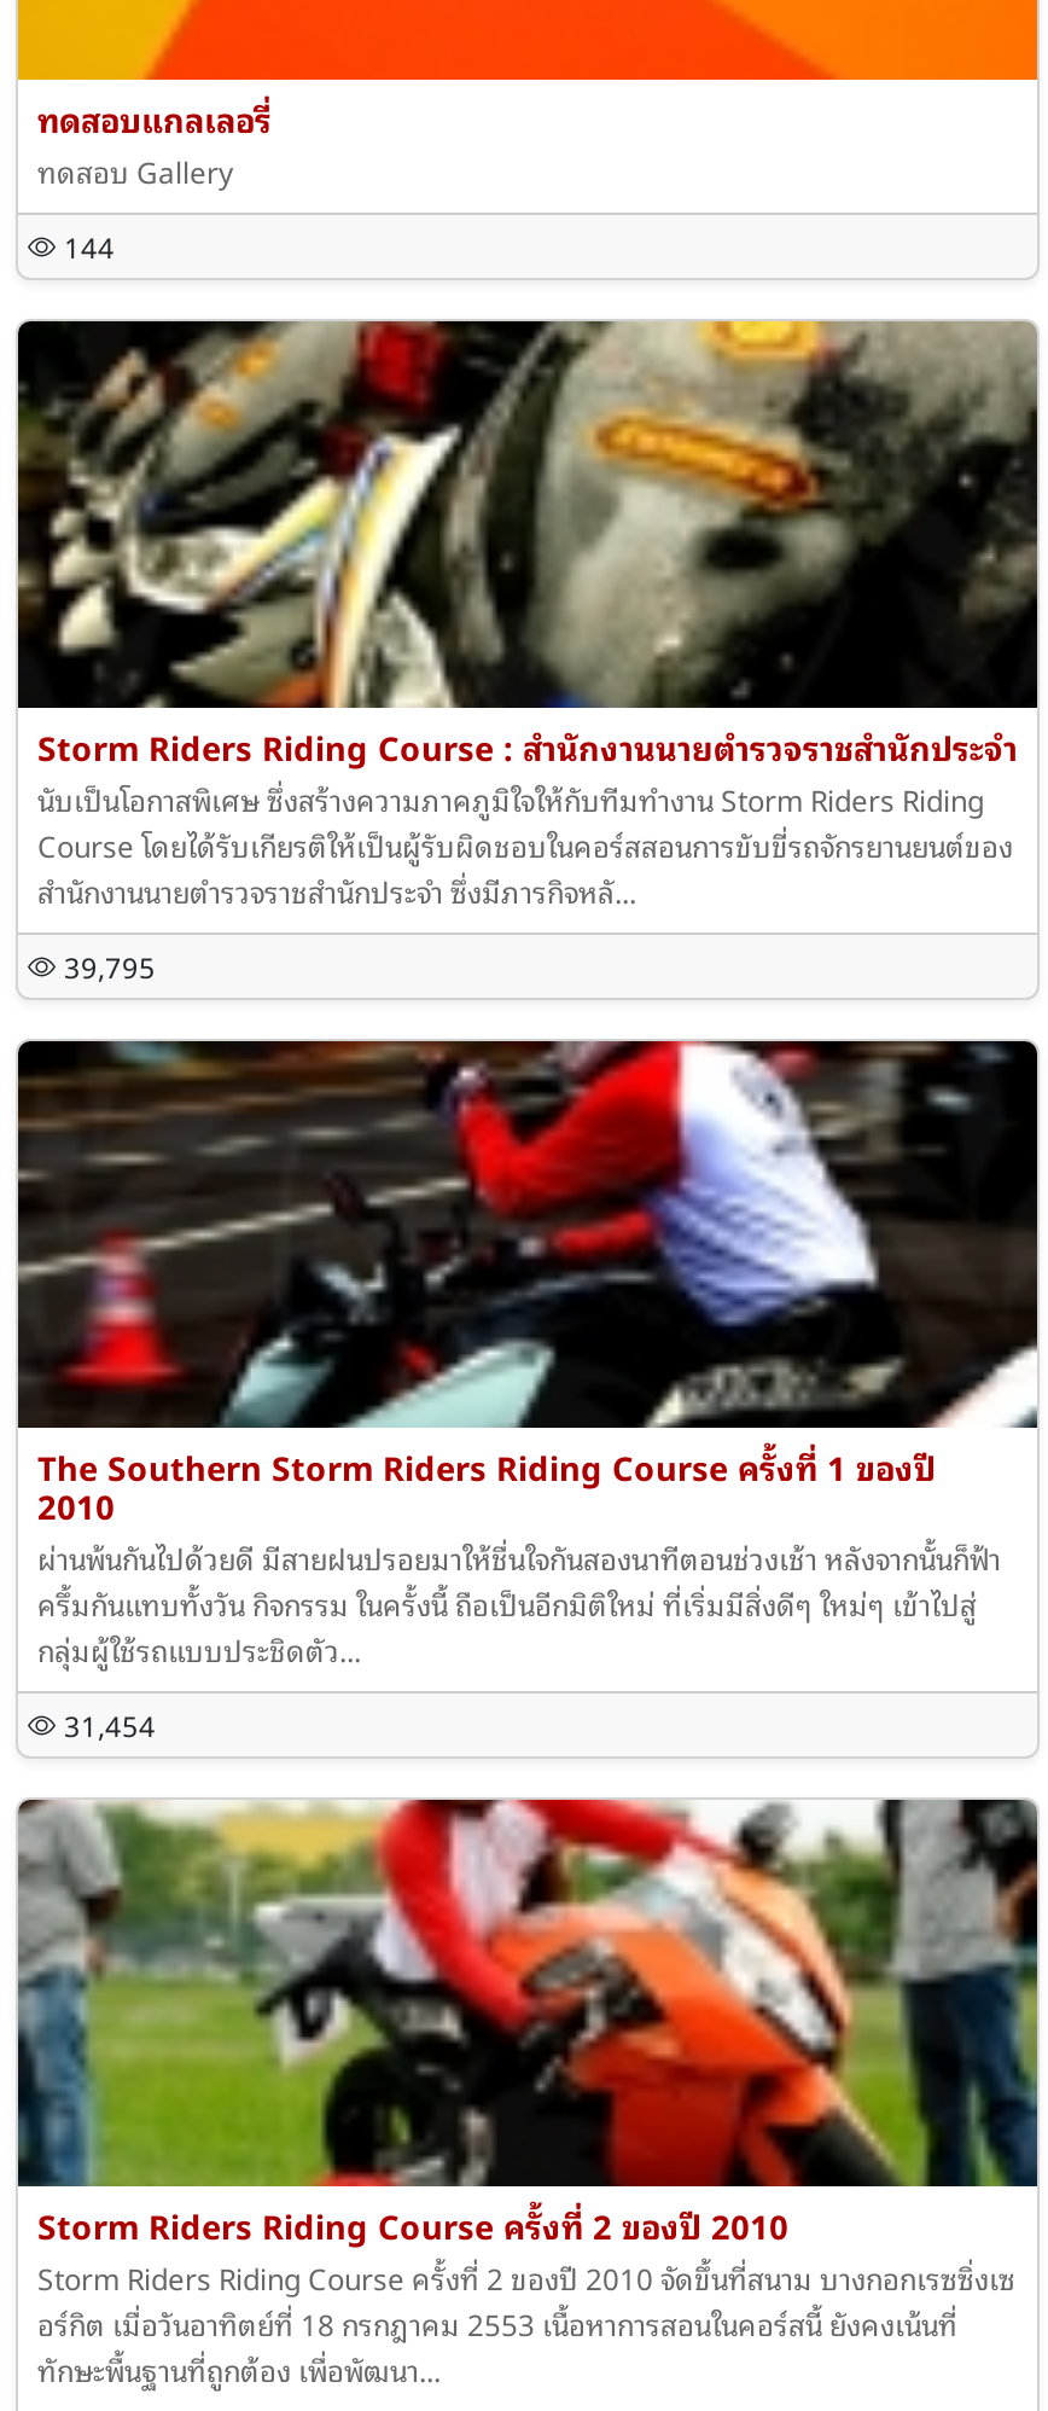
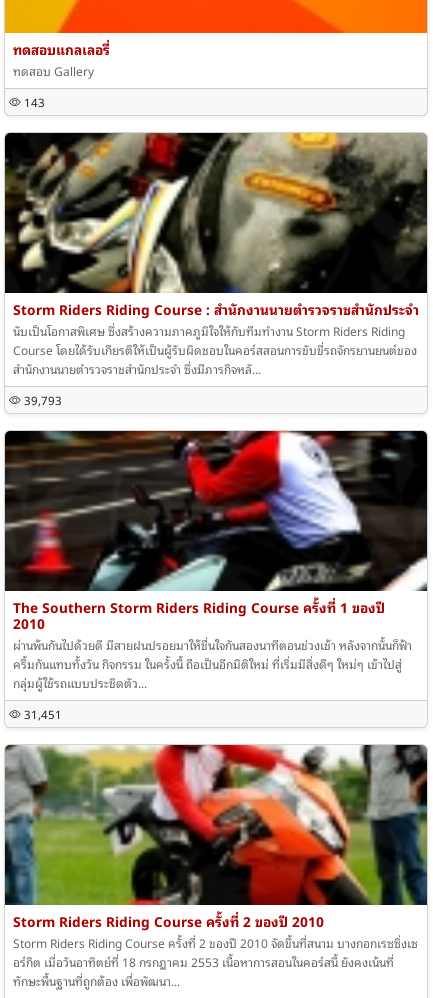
[57,225,115,268] 144 -> [21,93,45,111] 143
[57,945,156,988] 39,795 -> [21,391,62,409] 39,793
[57,1703,156,1747] 31,454 -> [21,705,62,723] 31,451

